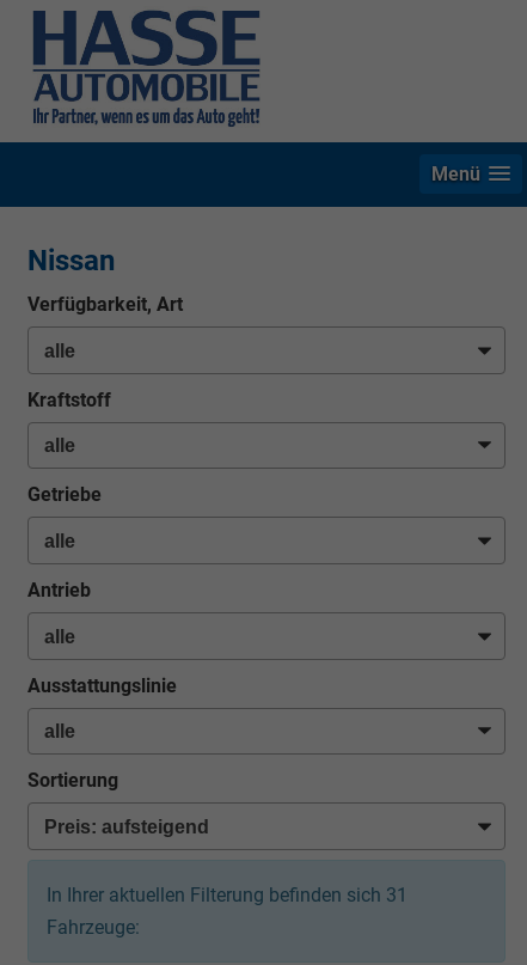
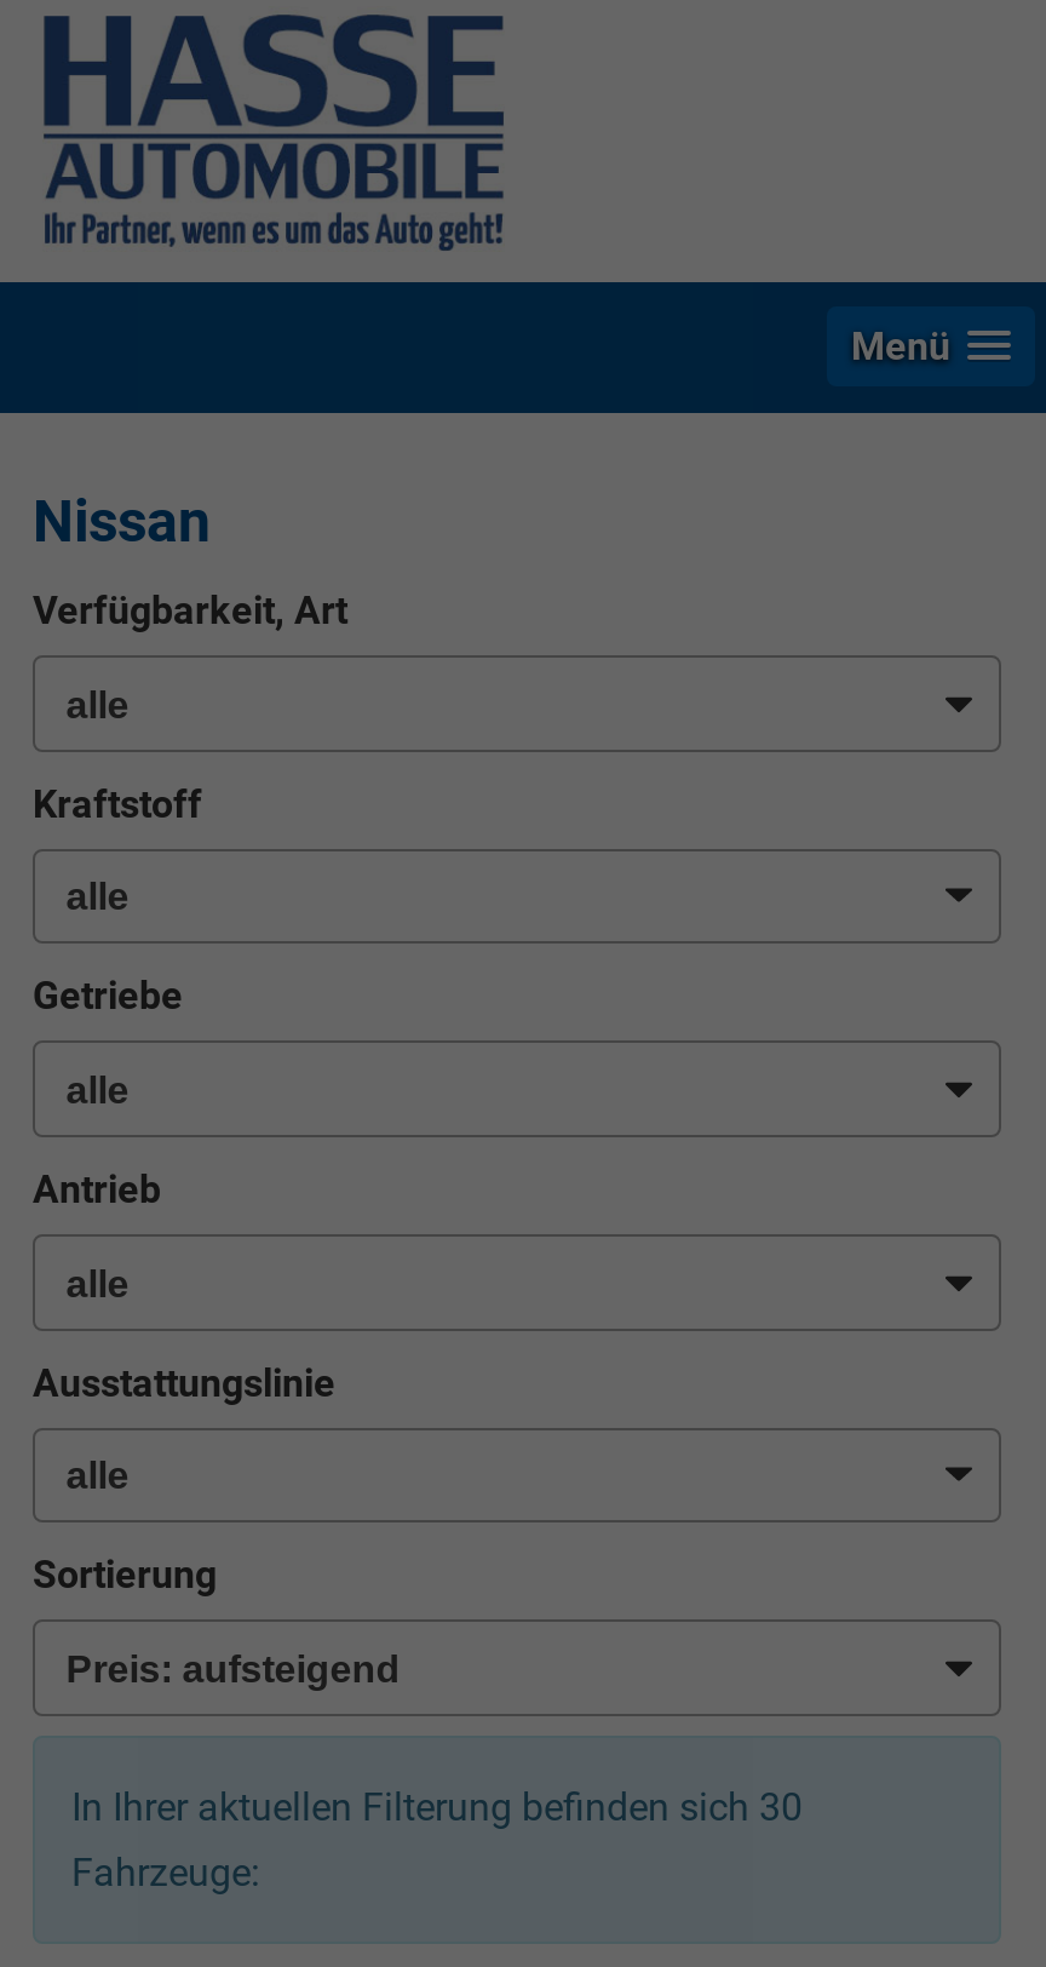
[47,883,407,906] In Ihrer aktuellen Filterung befinden sich 31 -> [71,1783,803,1829] In Ihrer aktuellen Filterung befinden sich 30

